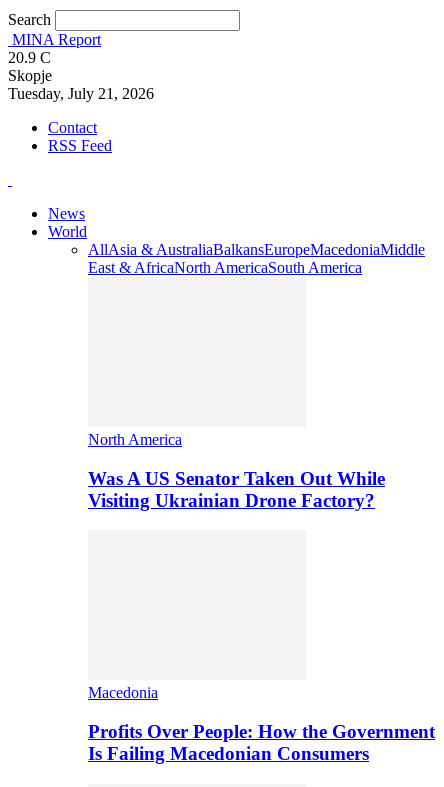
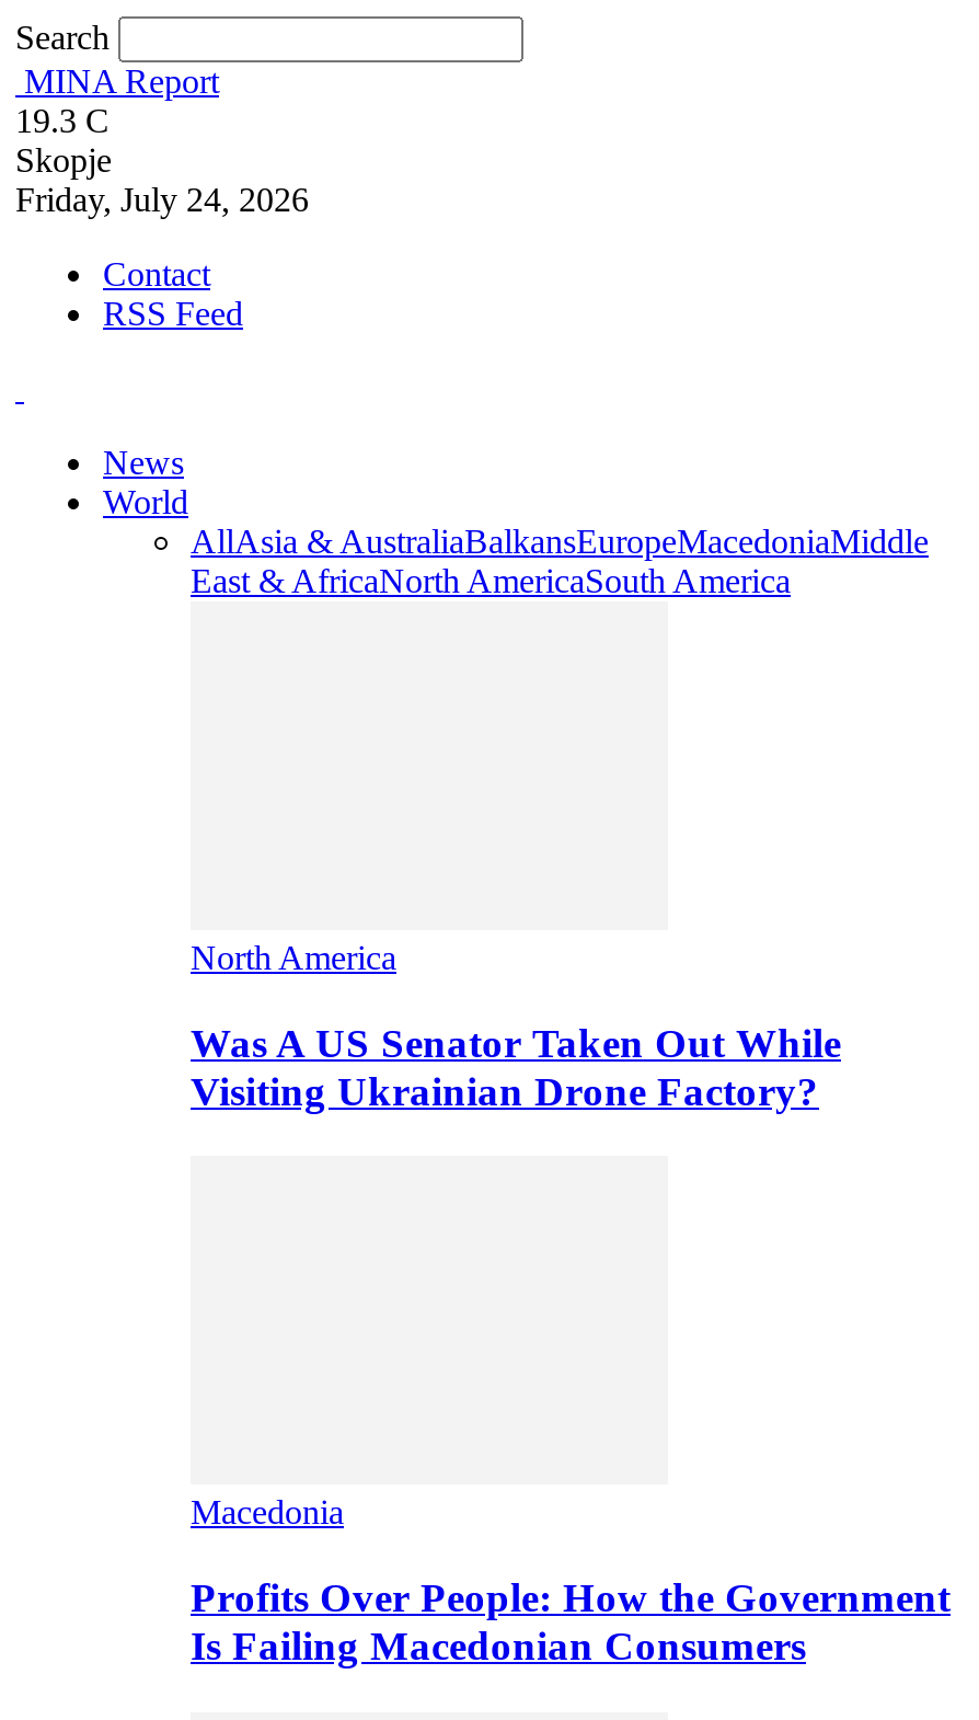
[8,49,51,66] 20.9 C -> [15,102,110,139] 19.3 C
[8,85,154,102] Tuesday, July 21, 2026 -> [15,181,309,218] Friday, July 24, 2026

